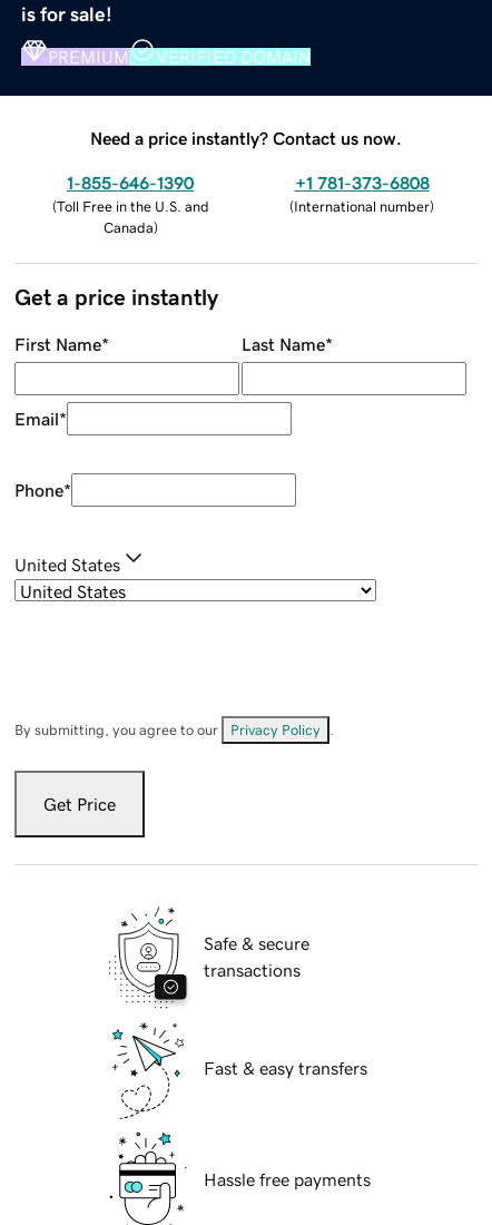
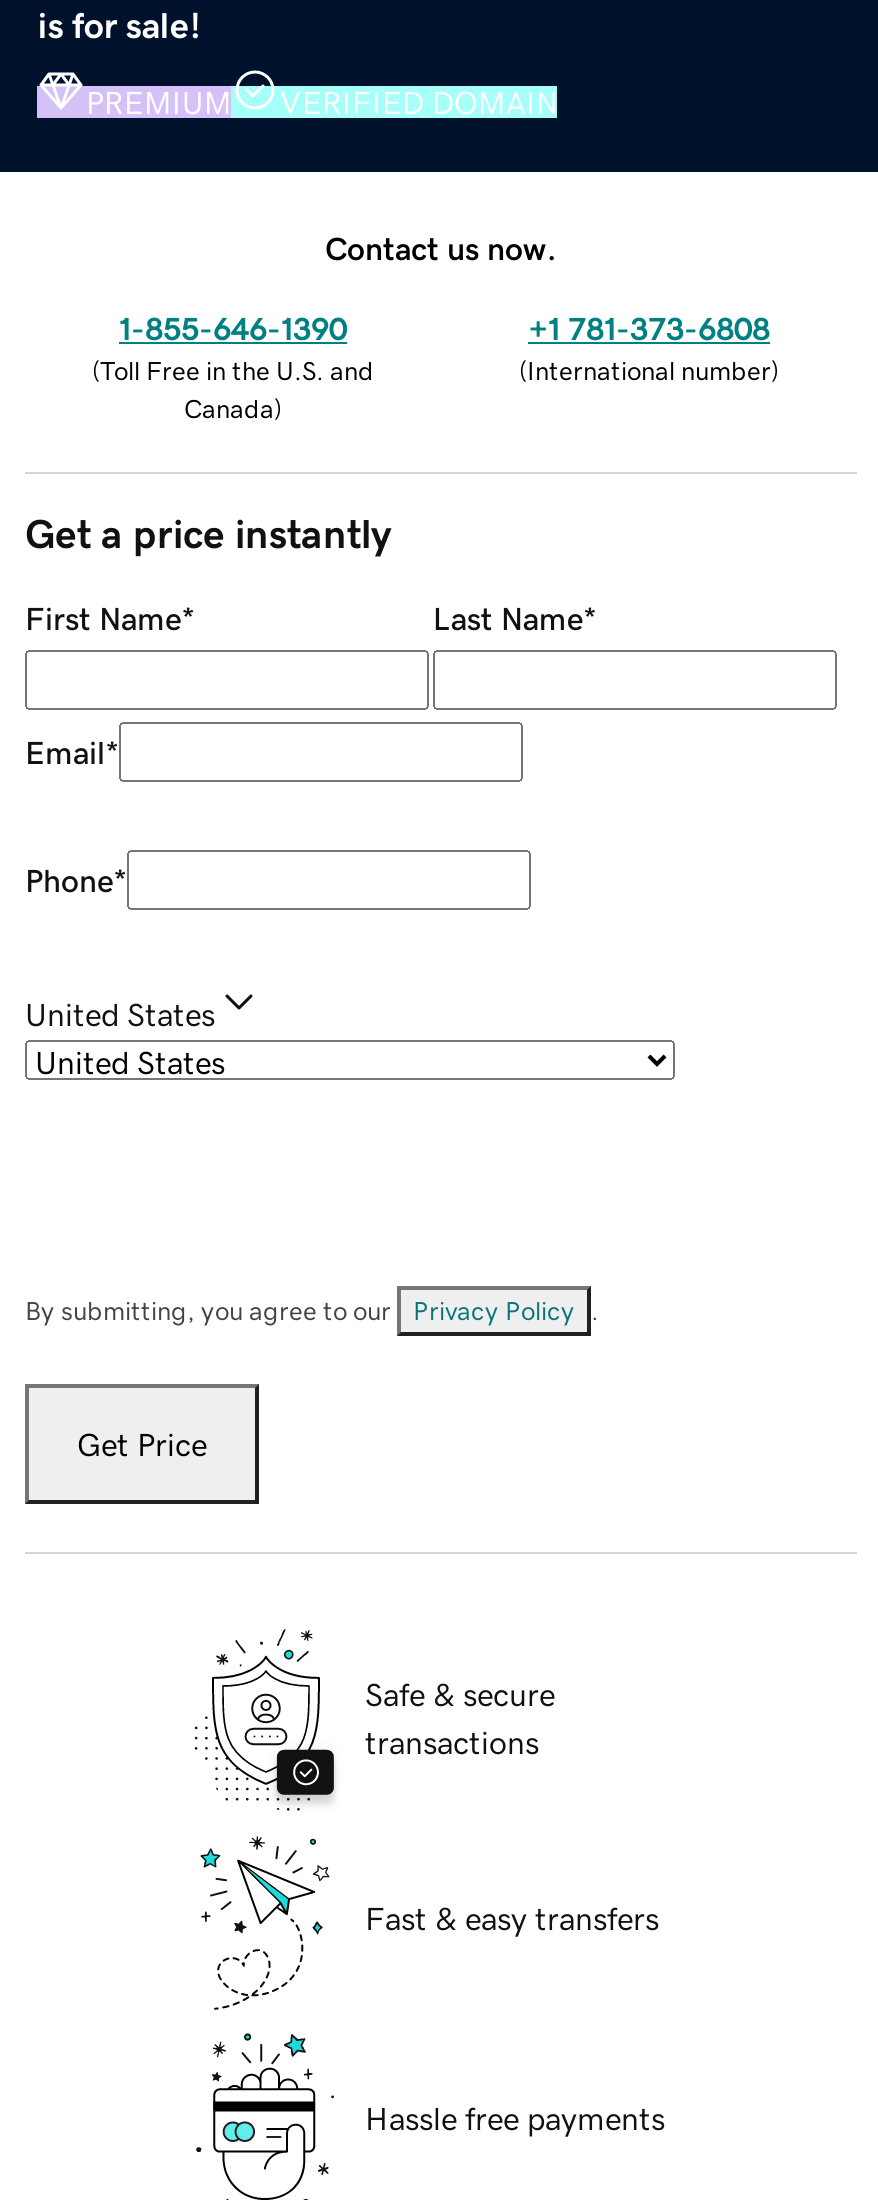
[90,129,402,147] Need a price instantly? Contact us now. -> [325,231,557,263] Contact us now.

